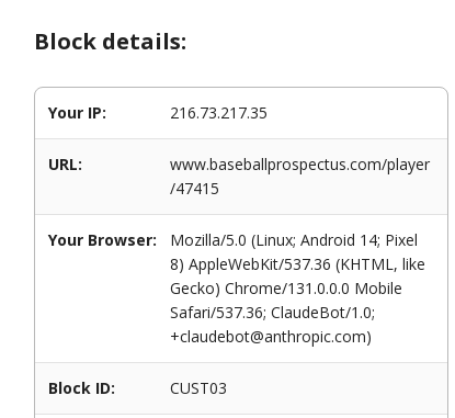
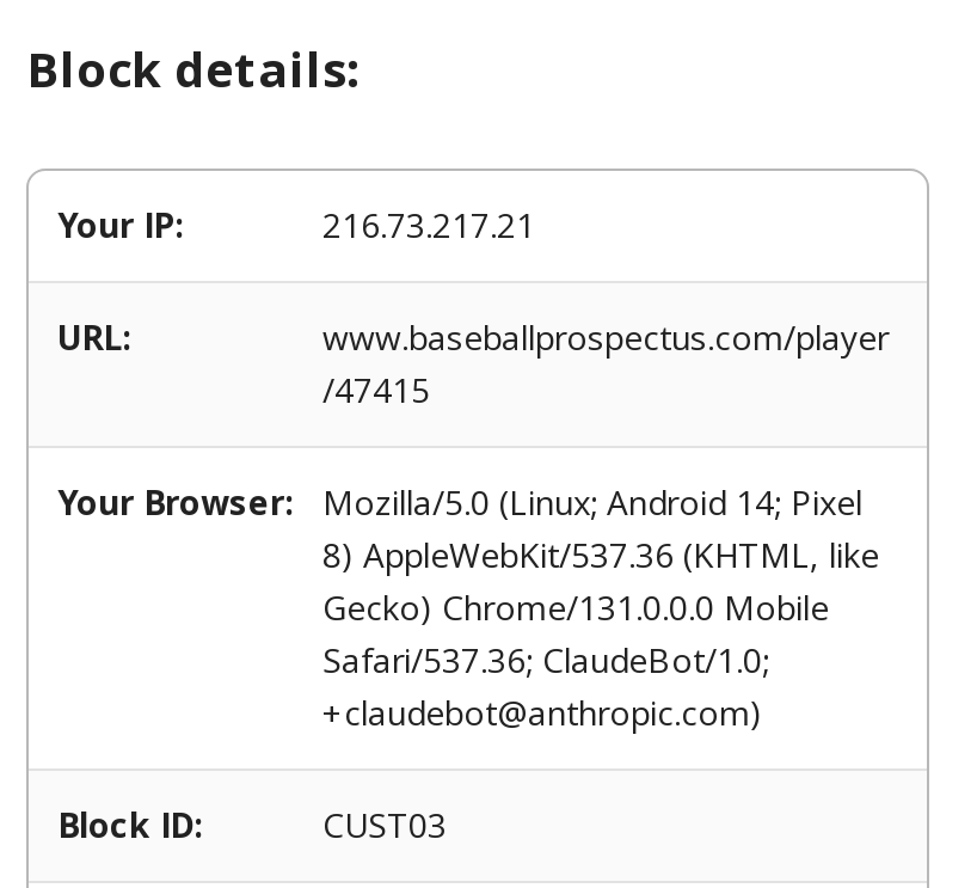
[170,102,268,123] 216.73.217.35 -> [322,202,535,247] 216.73.217.21

